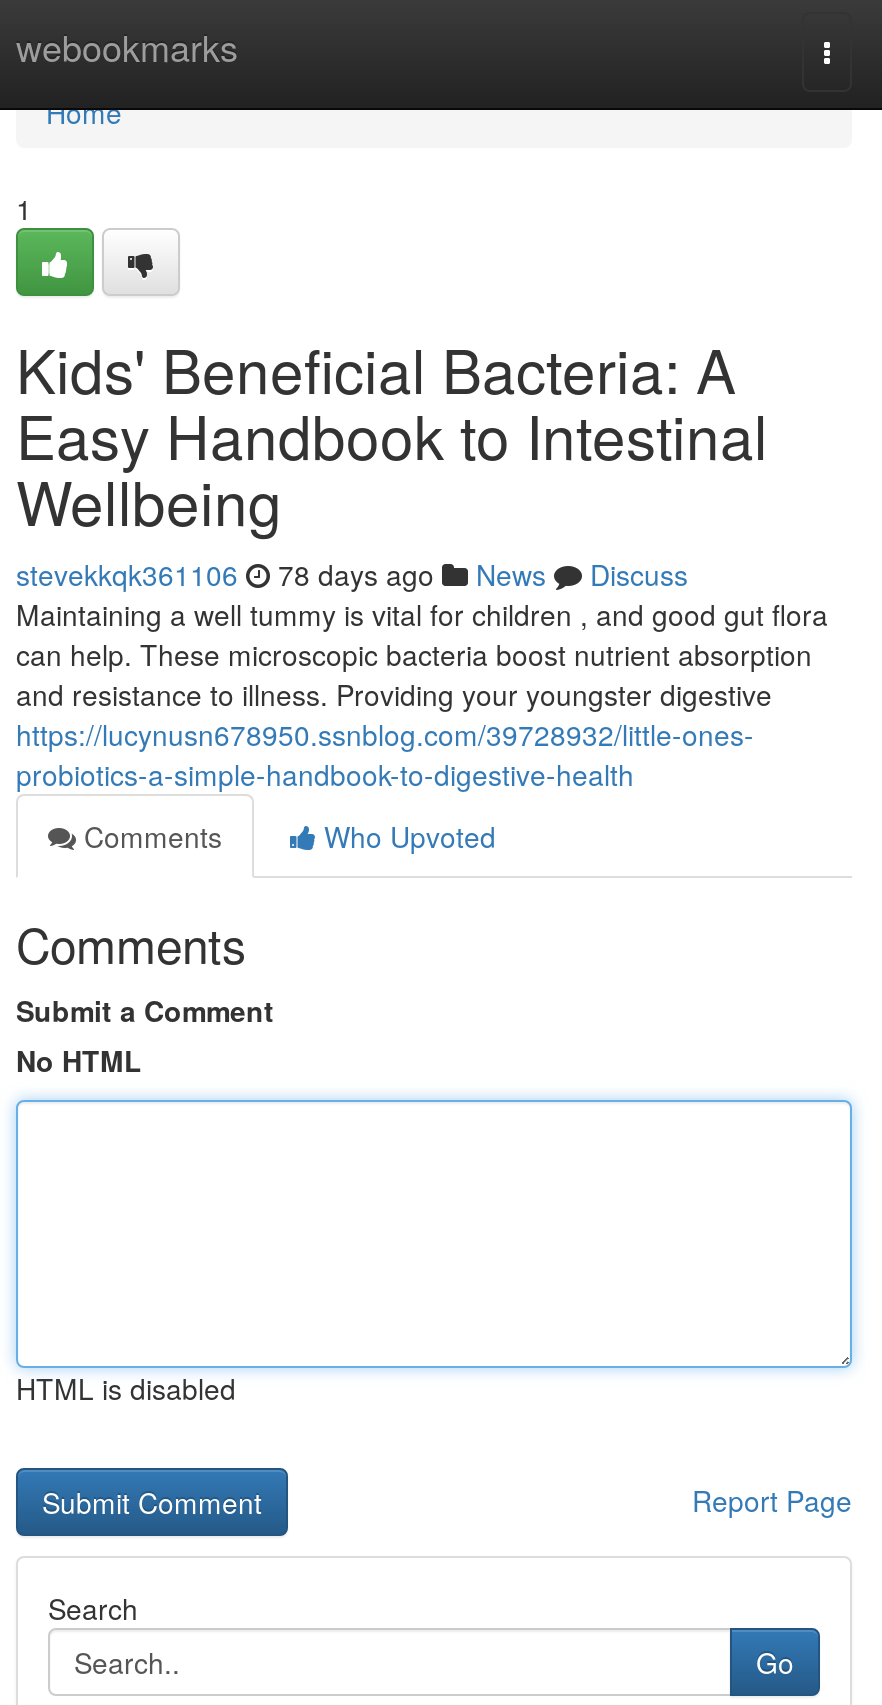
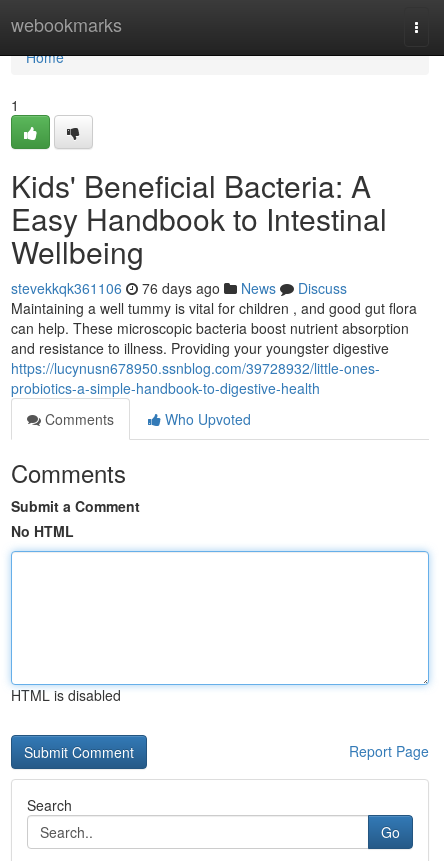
[16,554,688,594] stevekkqk361106 78 days ago News Discuss -> [11,278,347,298] stevekkqk361106 76 days ago News Discuss

